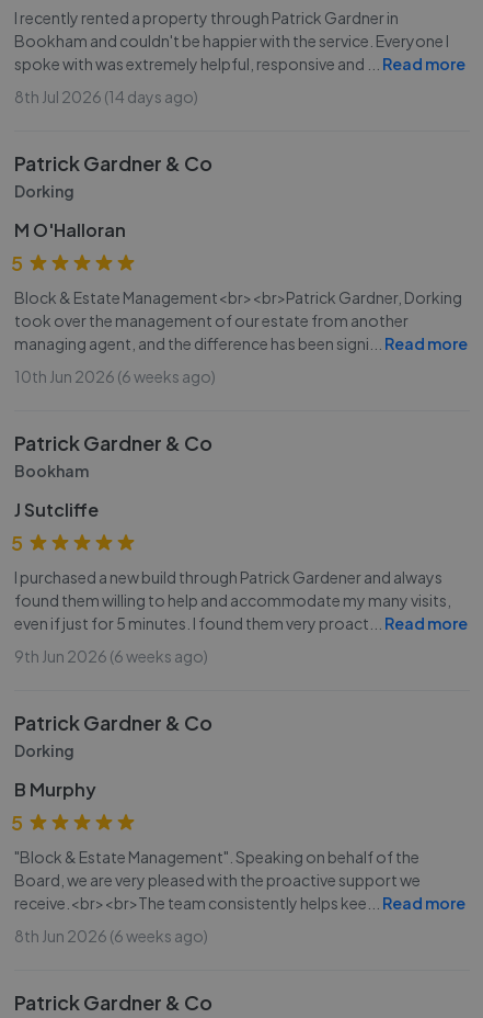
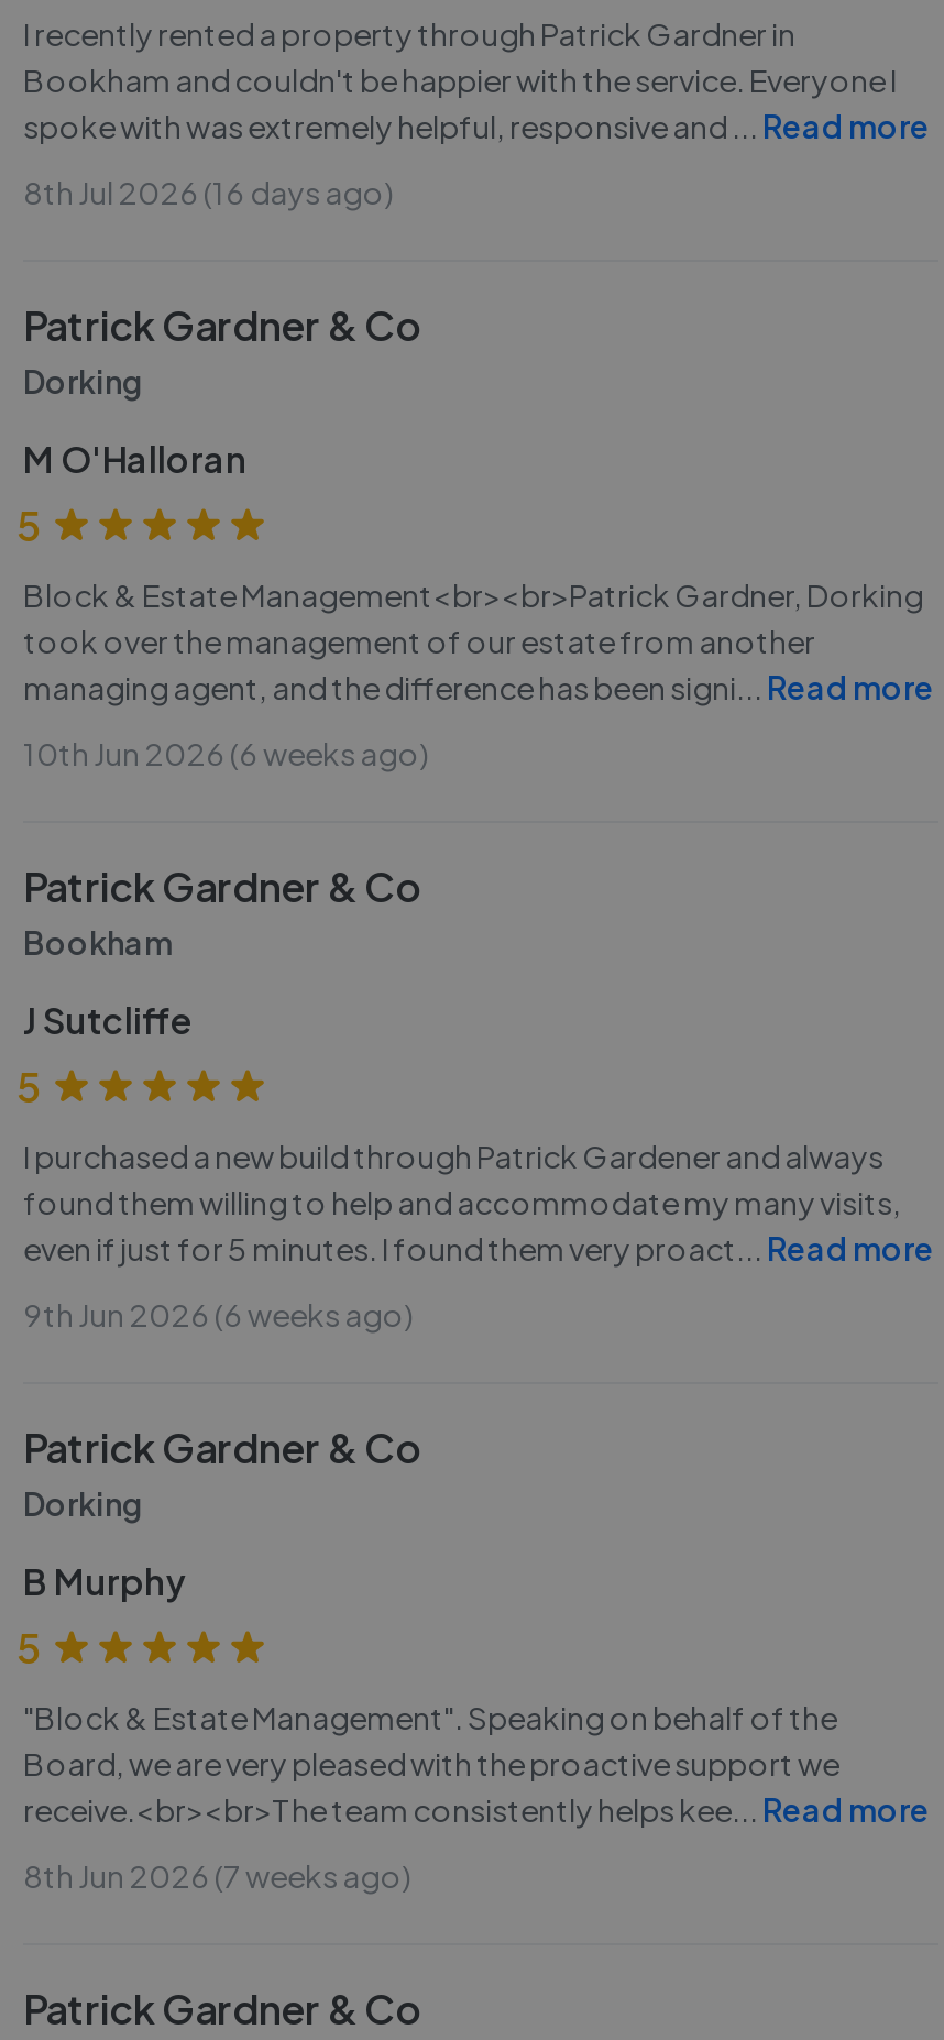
[14,87,198,106] 8th Jul 2026 (14 days ago) -> [23,172,393,211] 8th Jul 2026 (16 days ago)
[14,926,208,946] 8th Jun 2026 (6 weeks ago) -> [23,1855,410,1895] 8th Jun 2026 (7 weeks ago)

